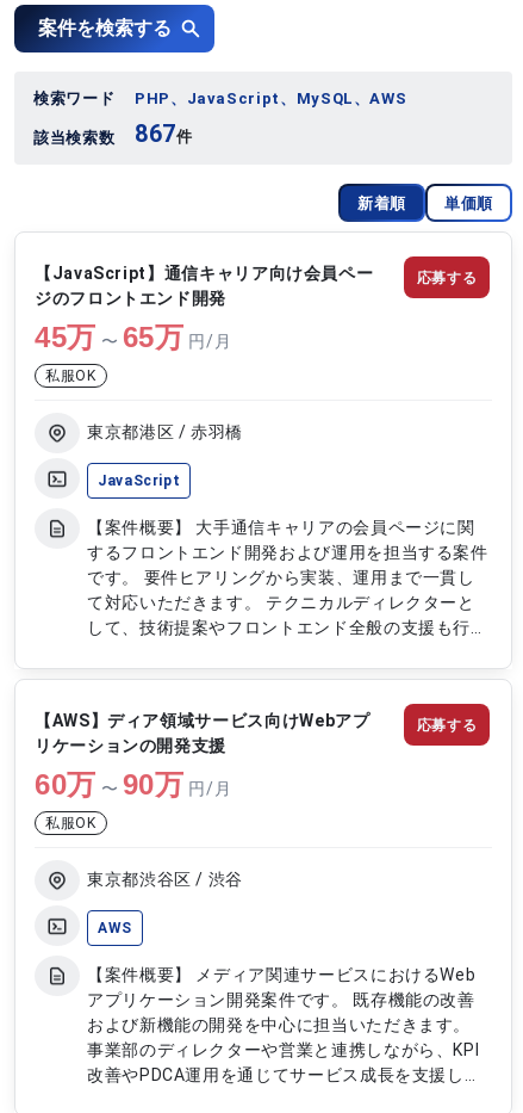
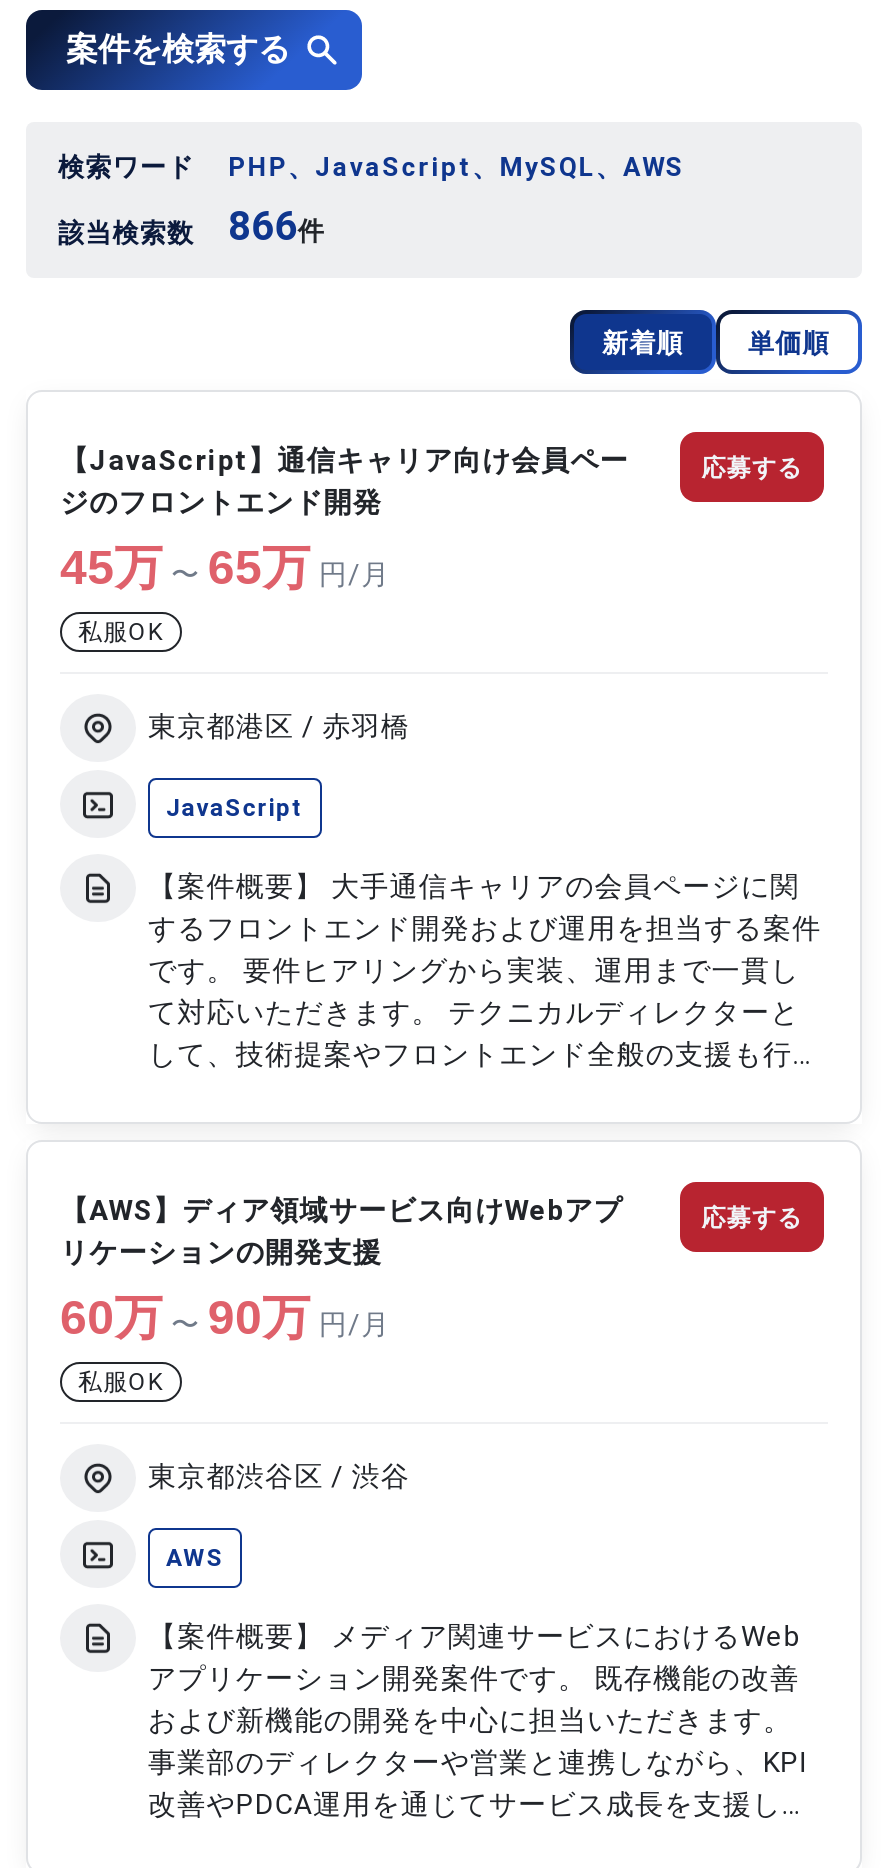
[33,120,193,148] 該当検索数 867件 -> [58,202,325,250] 該当検索数 866件

